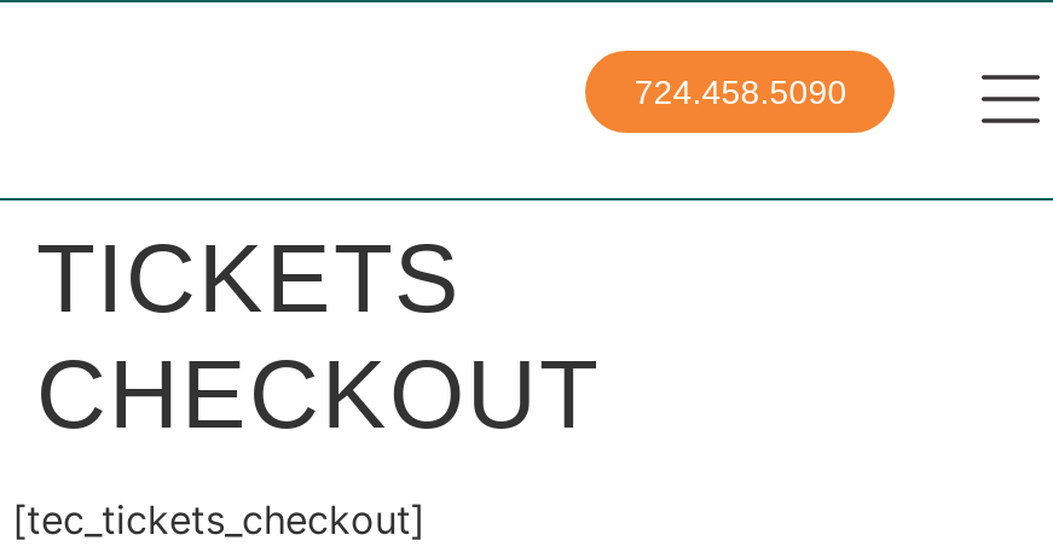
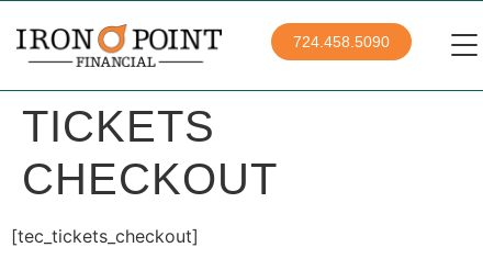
none -> [15,23,223,68] [image]

